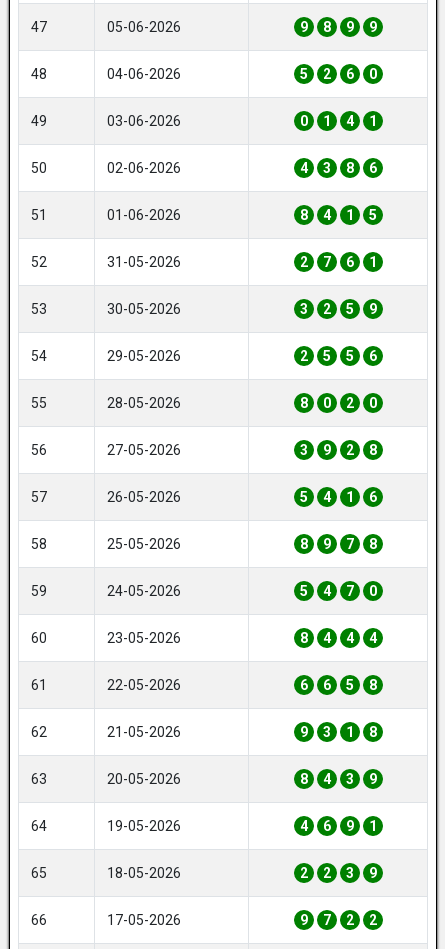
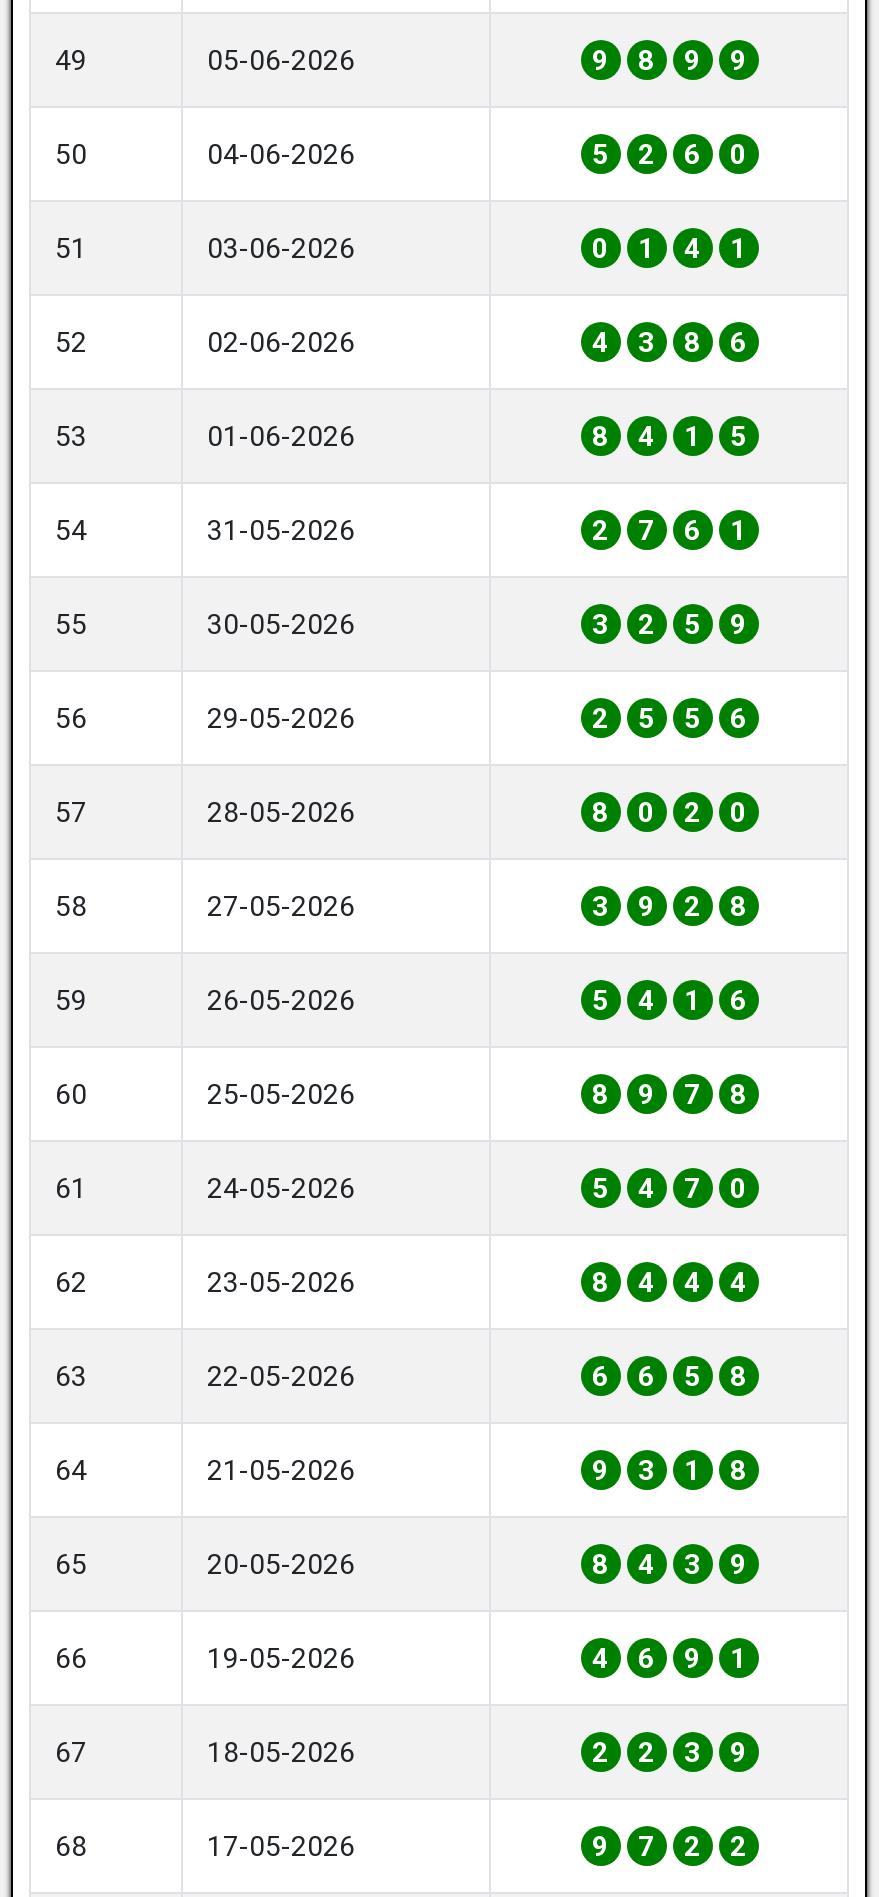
[31,19,47,35] 47 -> [55,44,87,76] 49
[31,66,47,82] 48 -> [55,138,87,170] 50
[31,113,47,129] 49 -> [55,232,87,264] 51
[31,160,47,176] 50 -> [55,326,87,358] 52
[31,207,47,223] 51 -> [55,420,87,452] 53
[31,254,47,270] 52 -> [55,514,87,546] 54
[31,301,47,317] 53 -> [55,608,87,640] 55
[31,348,47,364] 54 -> [55,702,87,734] 56
[31,395,47,411] 55 -> [55,796,87,828] 57
[31,442,47,458] 56 -> [55,890,87,922] 58
[31,489,47,505] 57 -> [55,984,87,1016] 59
[31,536,47,552] 58 -> [55,1078,87,1110] 60
[31,583,47,599] 59 -> [55,1172,87,1204] 61
[31,630,47,646] 60 -> [55,1266,87,1298] 62
[31,677,47,693] 61 -> [55,1360,87,1392] 63
[31,724,47,740] 62 -> [55,1454,87,1486] 64
[31,771,47,787] 63 -> [55,1548,87,1580] 65
[31,818,47,834] 64 -> [55,1642,87,1674] 66
[31,865,47,881] 65 -> [55,1736,87,1768] 67
[31,912,47,928] 66 -> [55,1830,87,1862] 68

